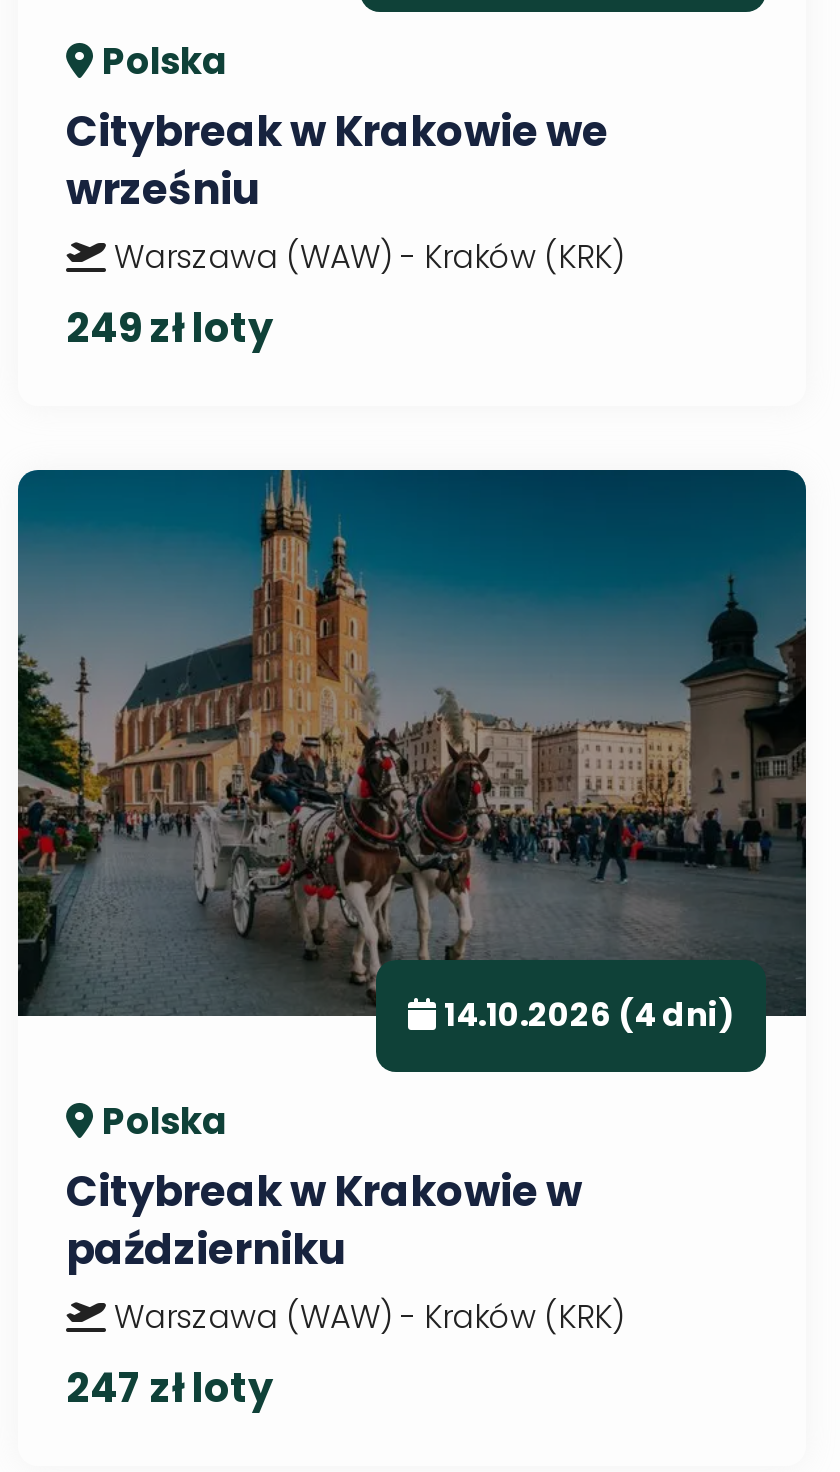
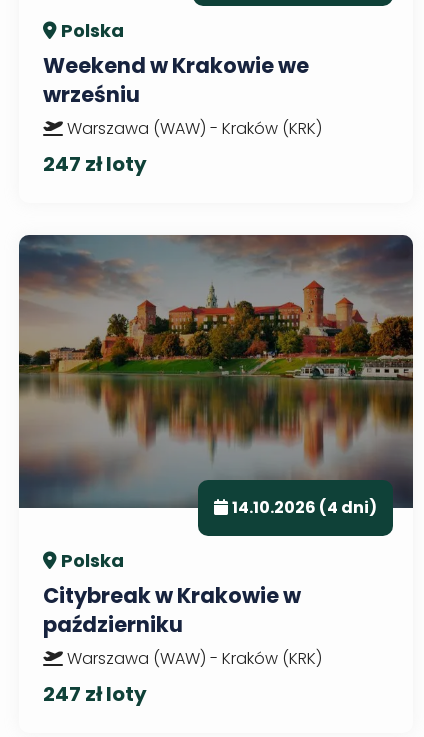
[66,102,608,160] Citybreak w Krakowie we -> [43,51,309,80] Weekend w Krakowie we
[66,300,274,356] 249 zł loty -> [43,150,147,178] 247 zł loty
[16,468,808,1014] [image] -> [18,234,414,507] [image]

